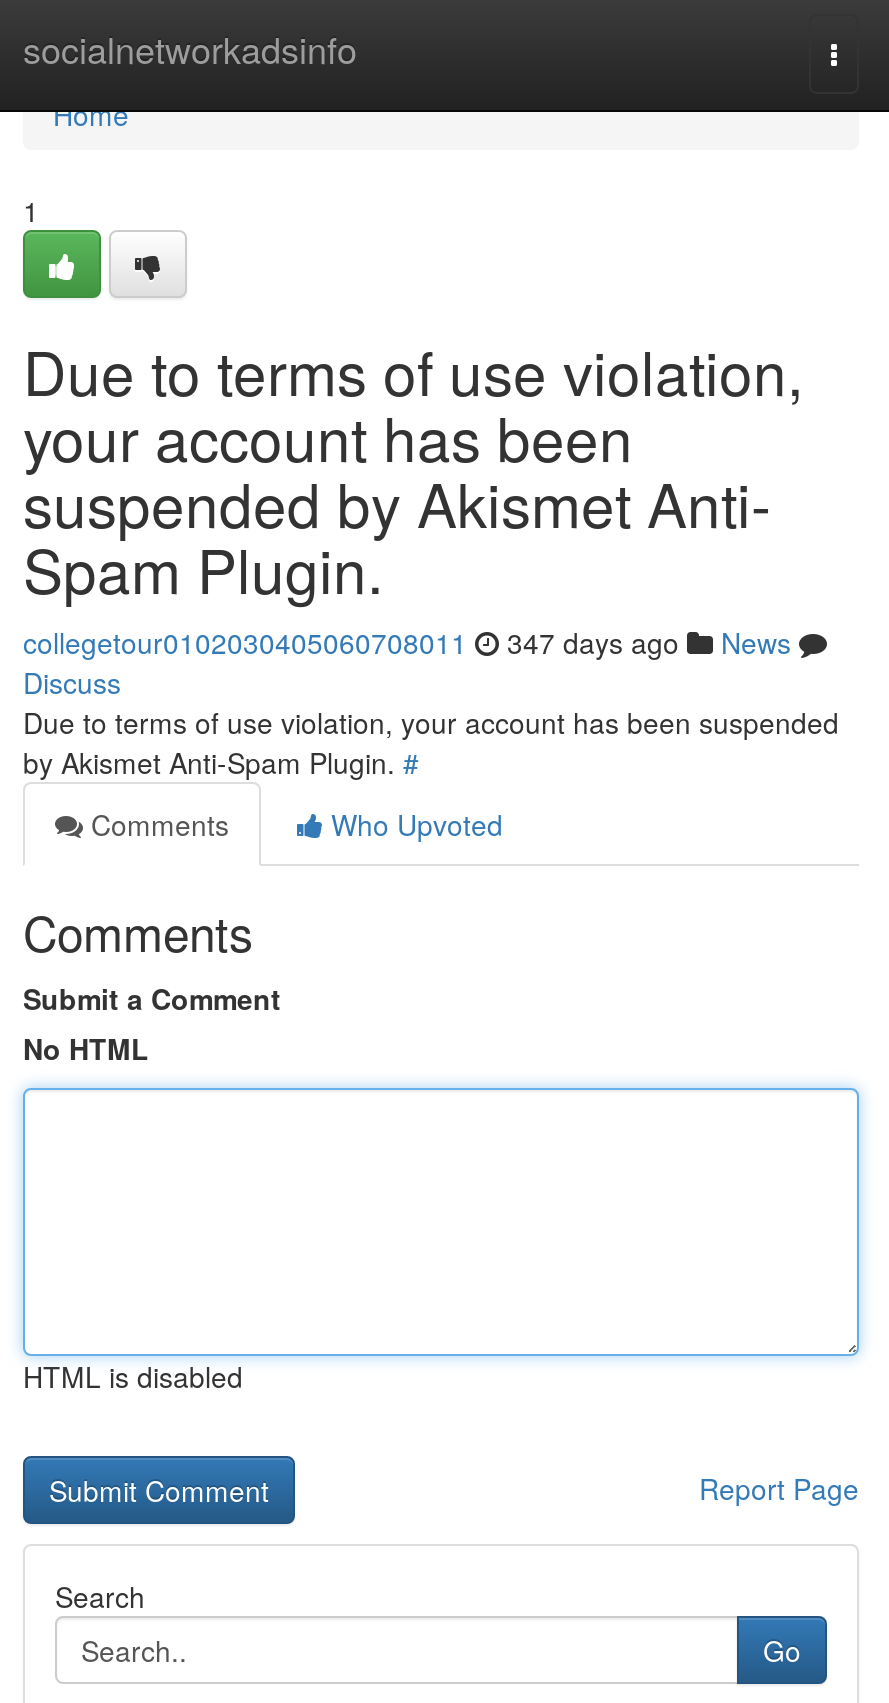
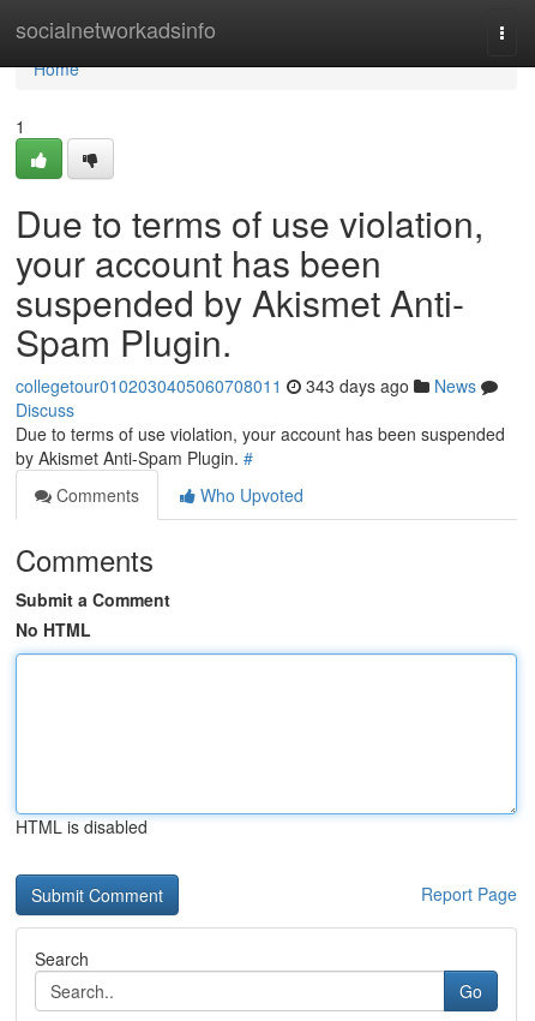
[23,622,791,662] collegetour0102030405060708011 347 days ago News -> [16,374,476,398] collegetour0102030405060708011 343 days ago News

